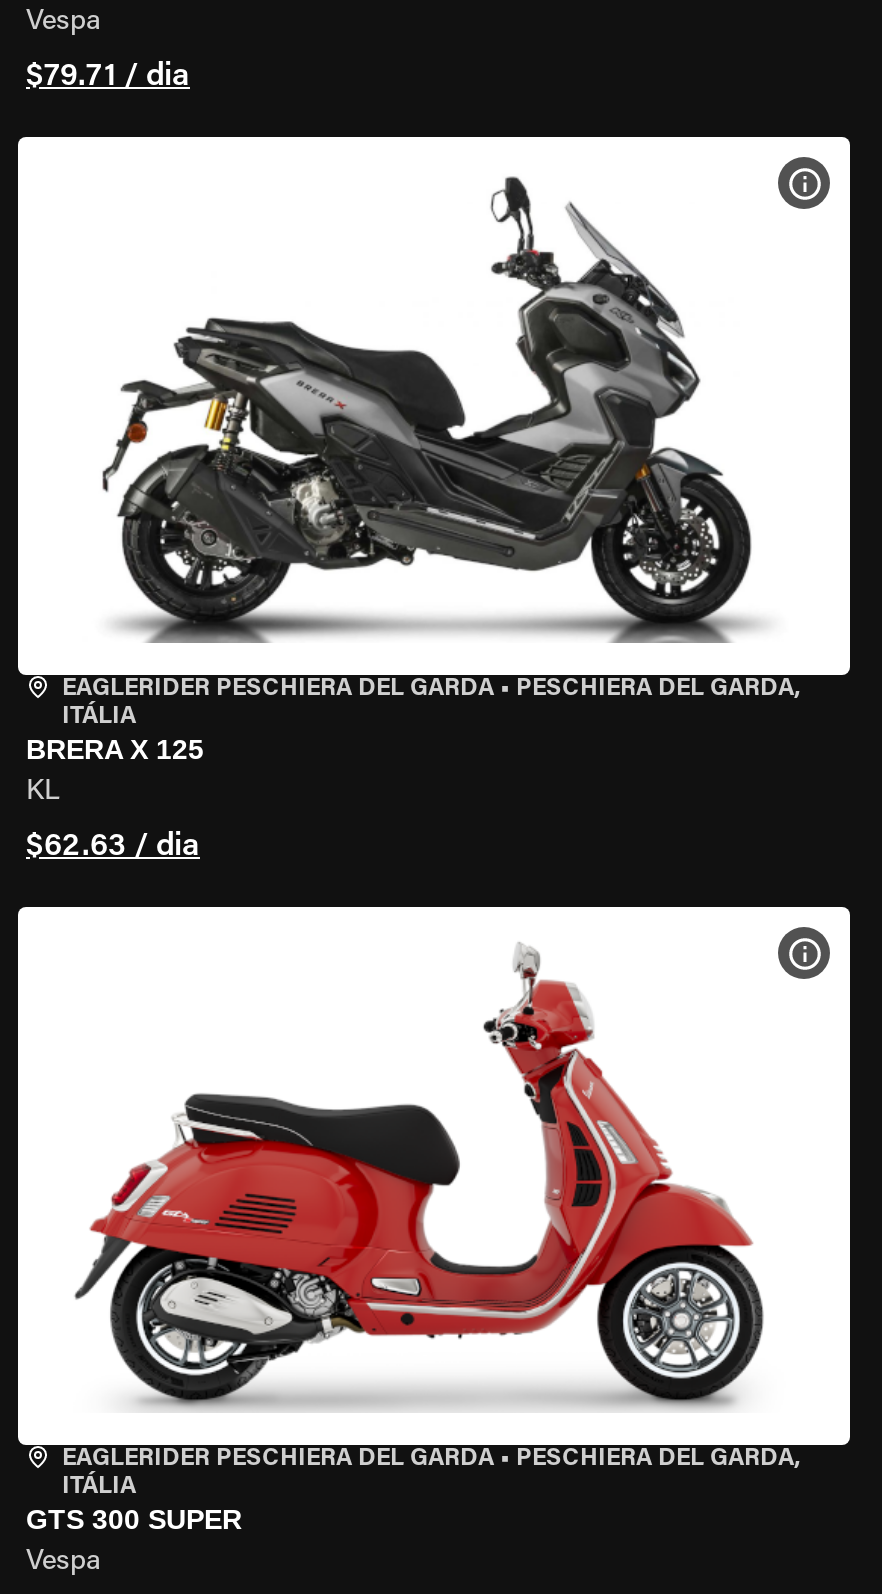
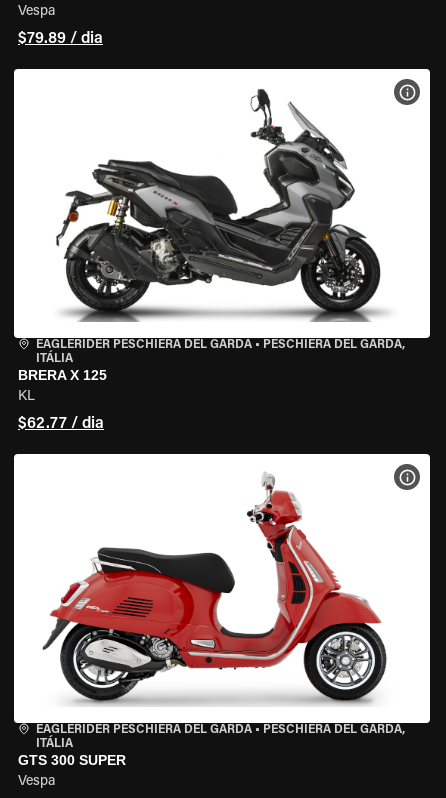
[26,61,190,93] $79.71 / dia -> [18,31,103,47] $79.89 / dia
[26,831,200,863] $62.63 / dia -> [18,416,104,432] $62.77 / dia

